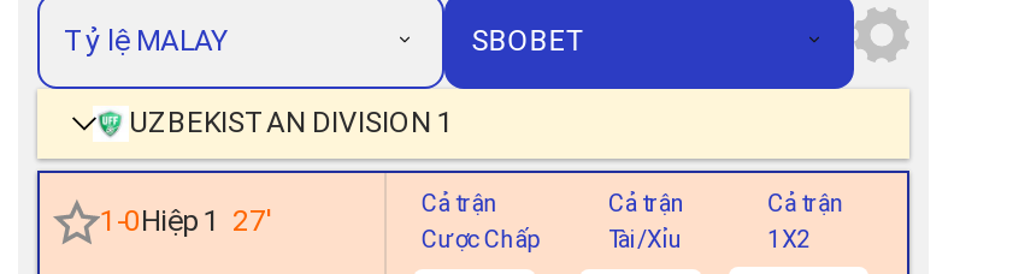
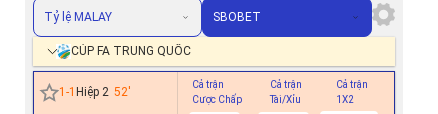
[129,106,454,139] UZBEKISTAN DIVISION 1 -> [71,44,191,58] CÚP FA TRUNG QUỐC
[100,204,273,238] 1 - 0Hiệp 1 27' -> [59,85,131,99] 1 - 1Hiệp 2 52'

